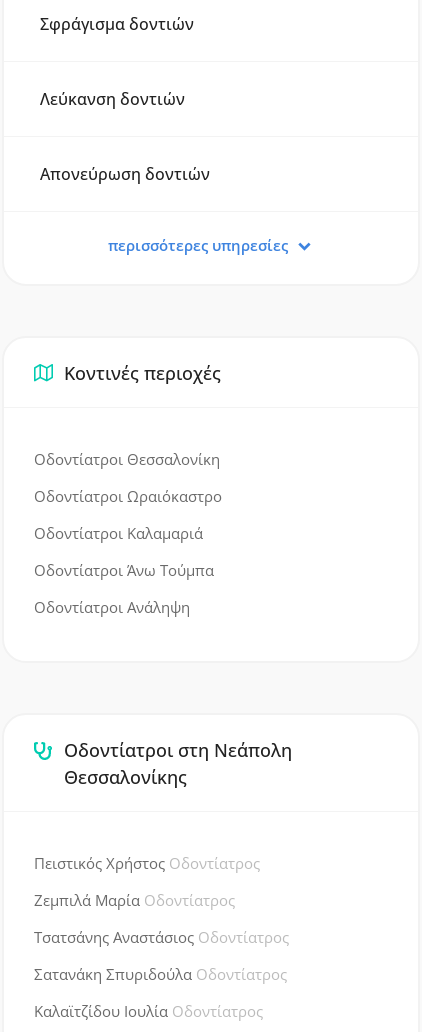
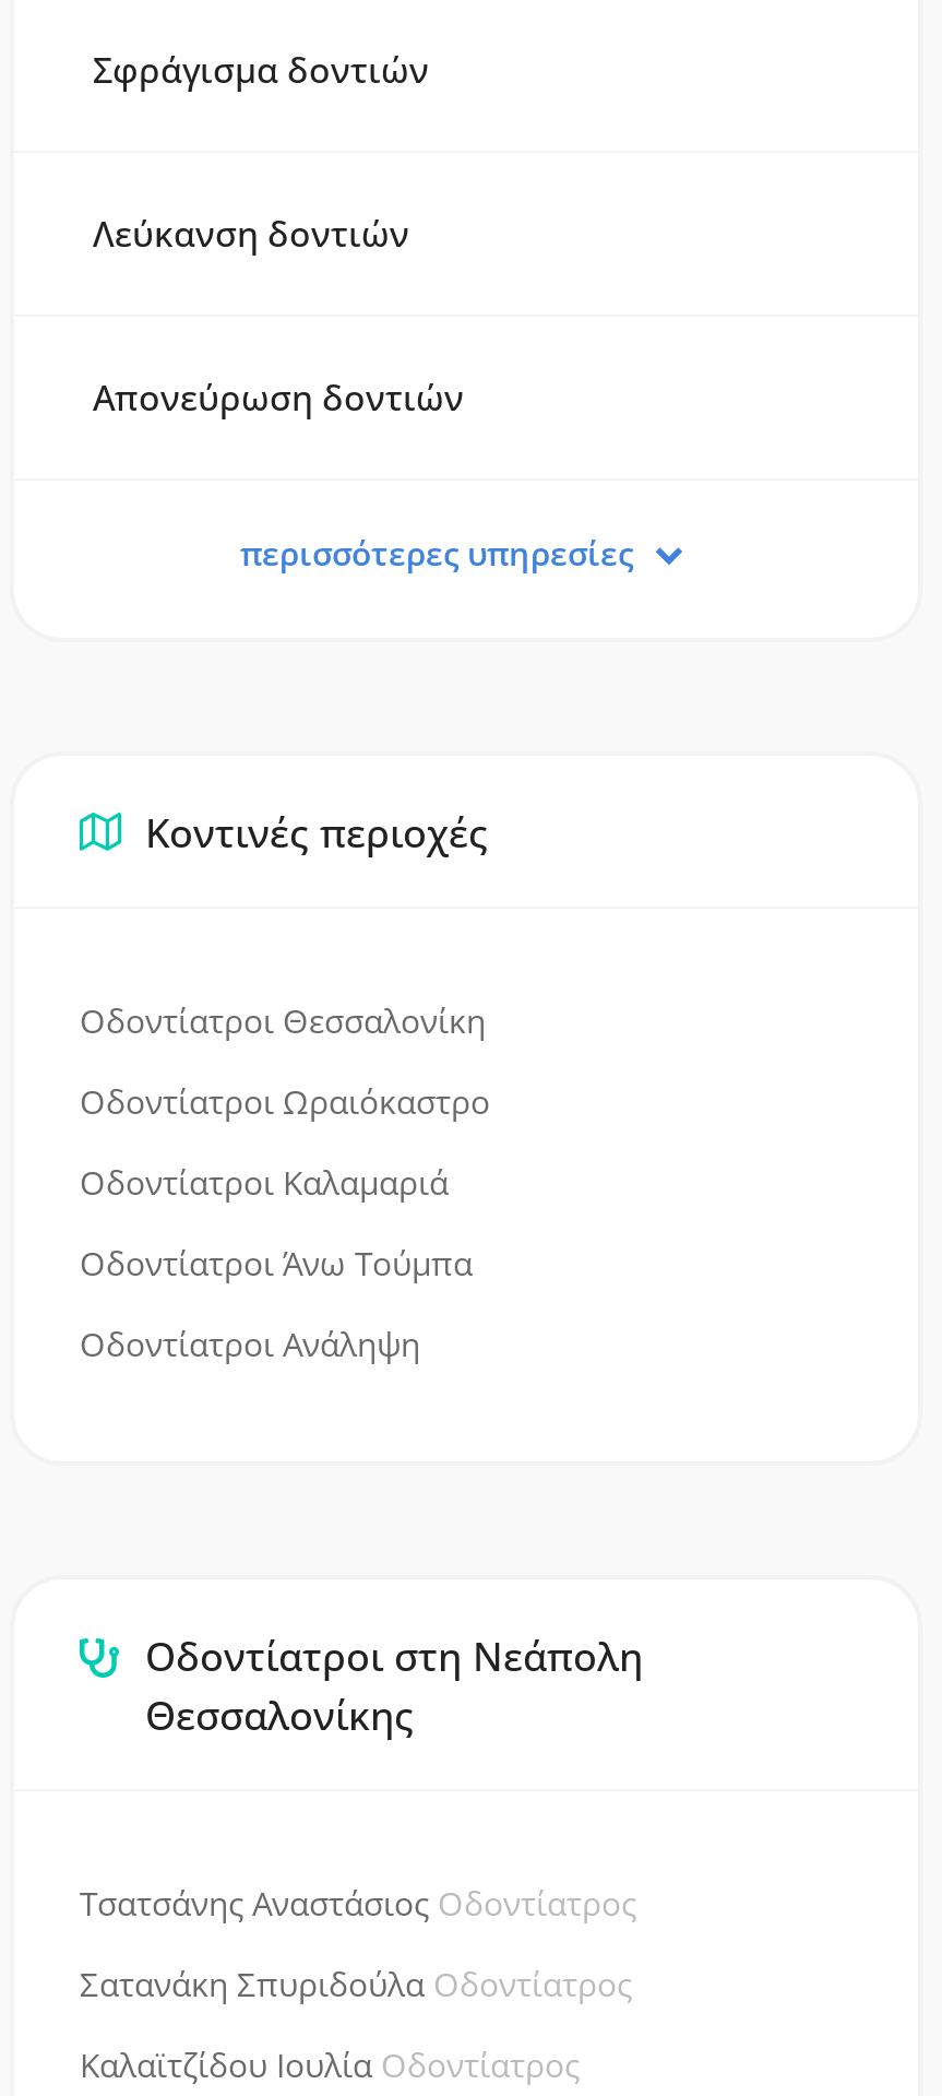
[34,853,260,910] Πειστικός Χρήστος Οδοντίατρος | Ζεμπιλά Μαρία Οδοντίατρος -> none

